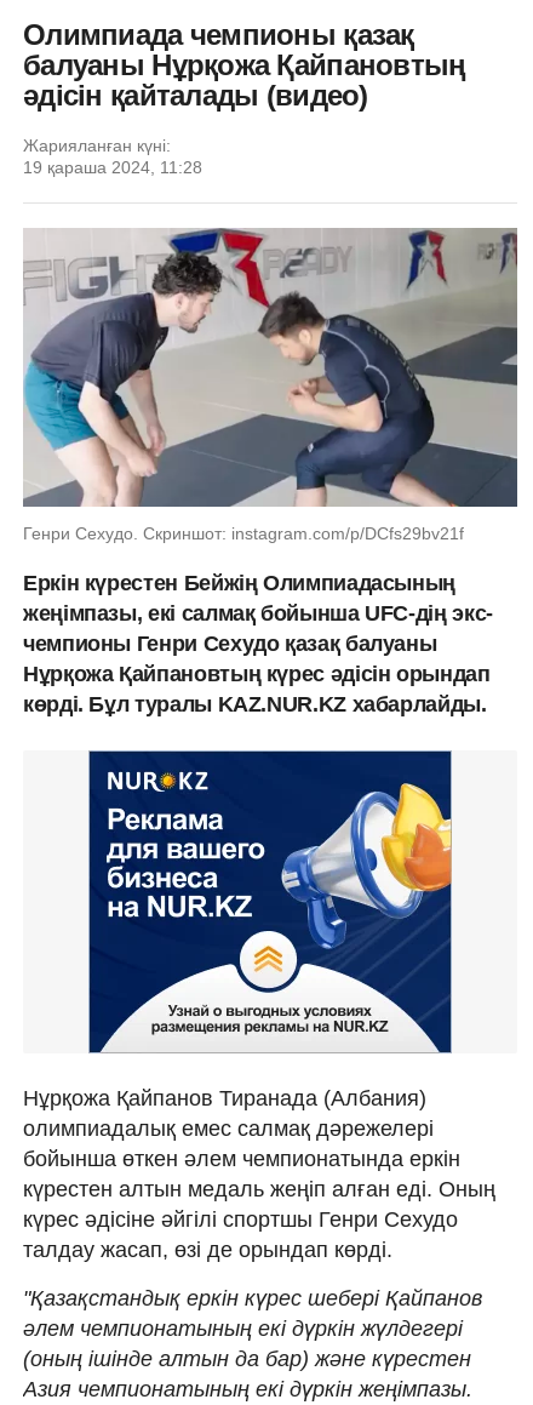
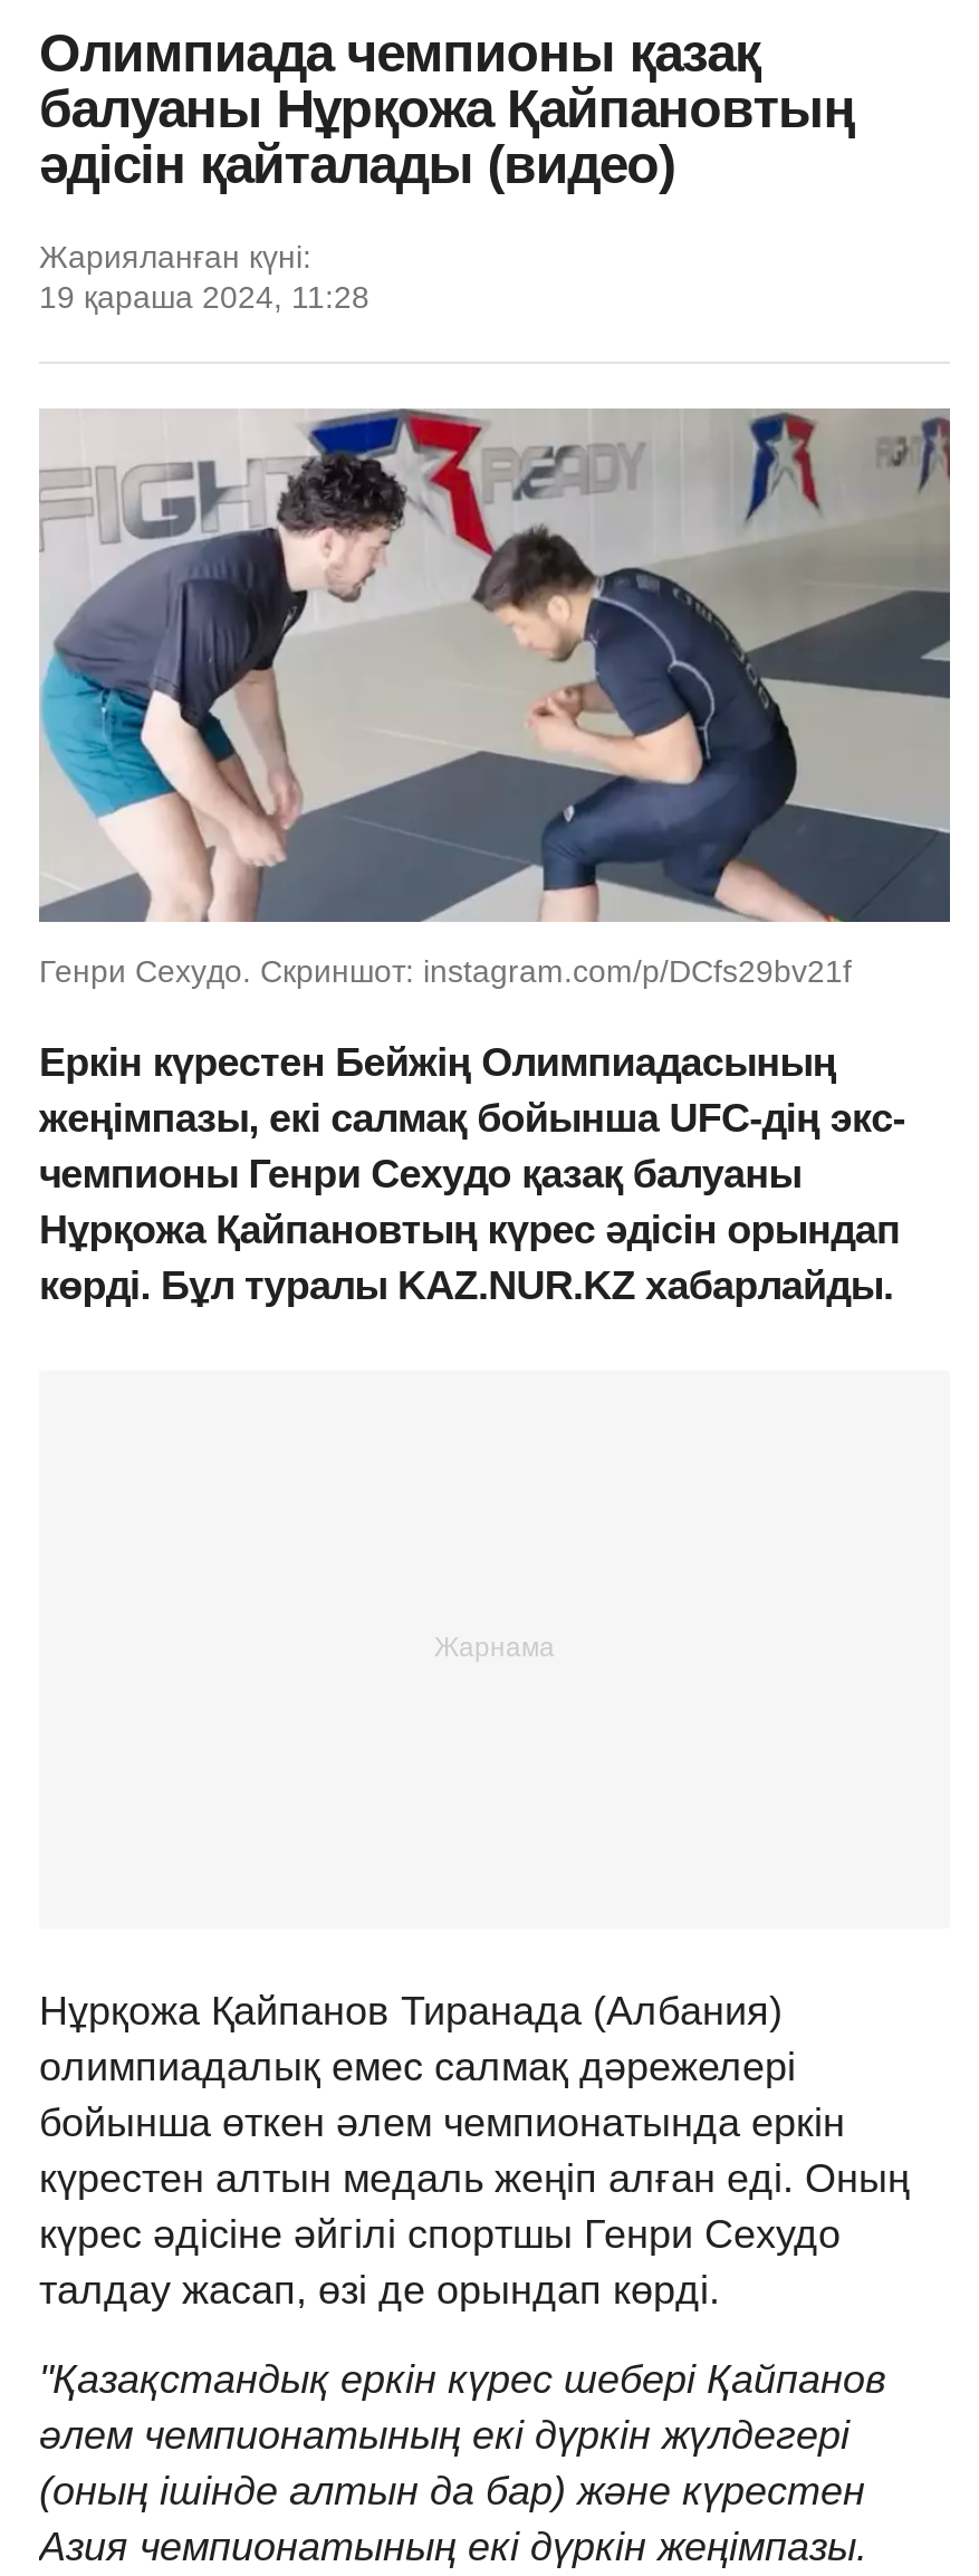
[87,749,453,1055] [image] -> none

